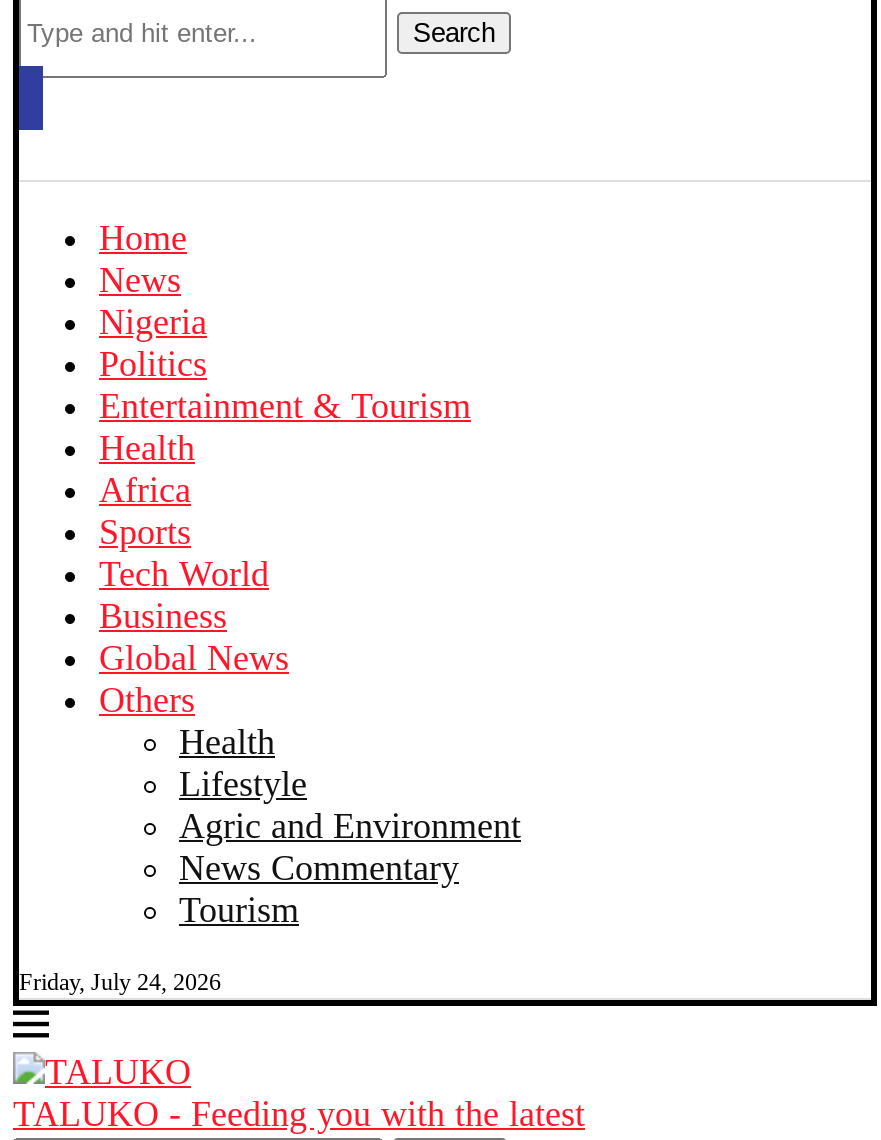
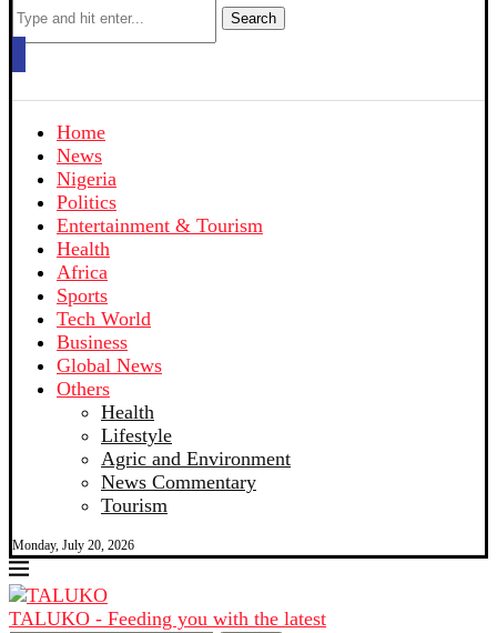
[19,968,221,996] Friday, July 24, 2026 -> [12,537,134,553] Monday, July 20, 2026

